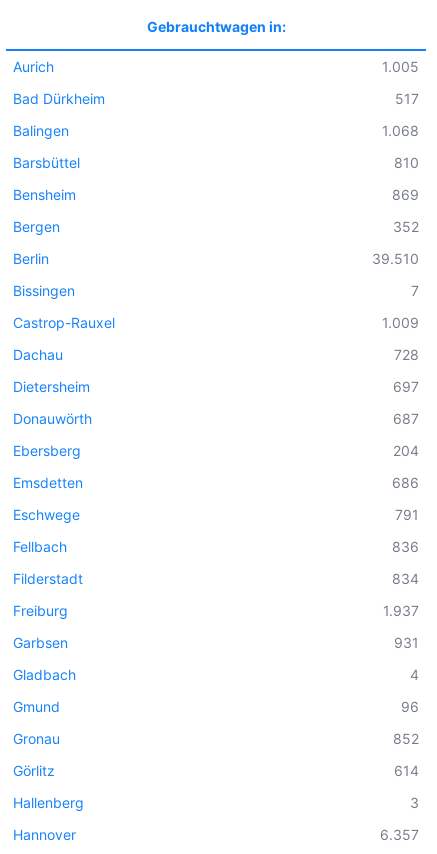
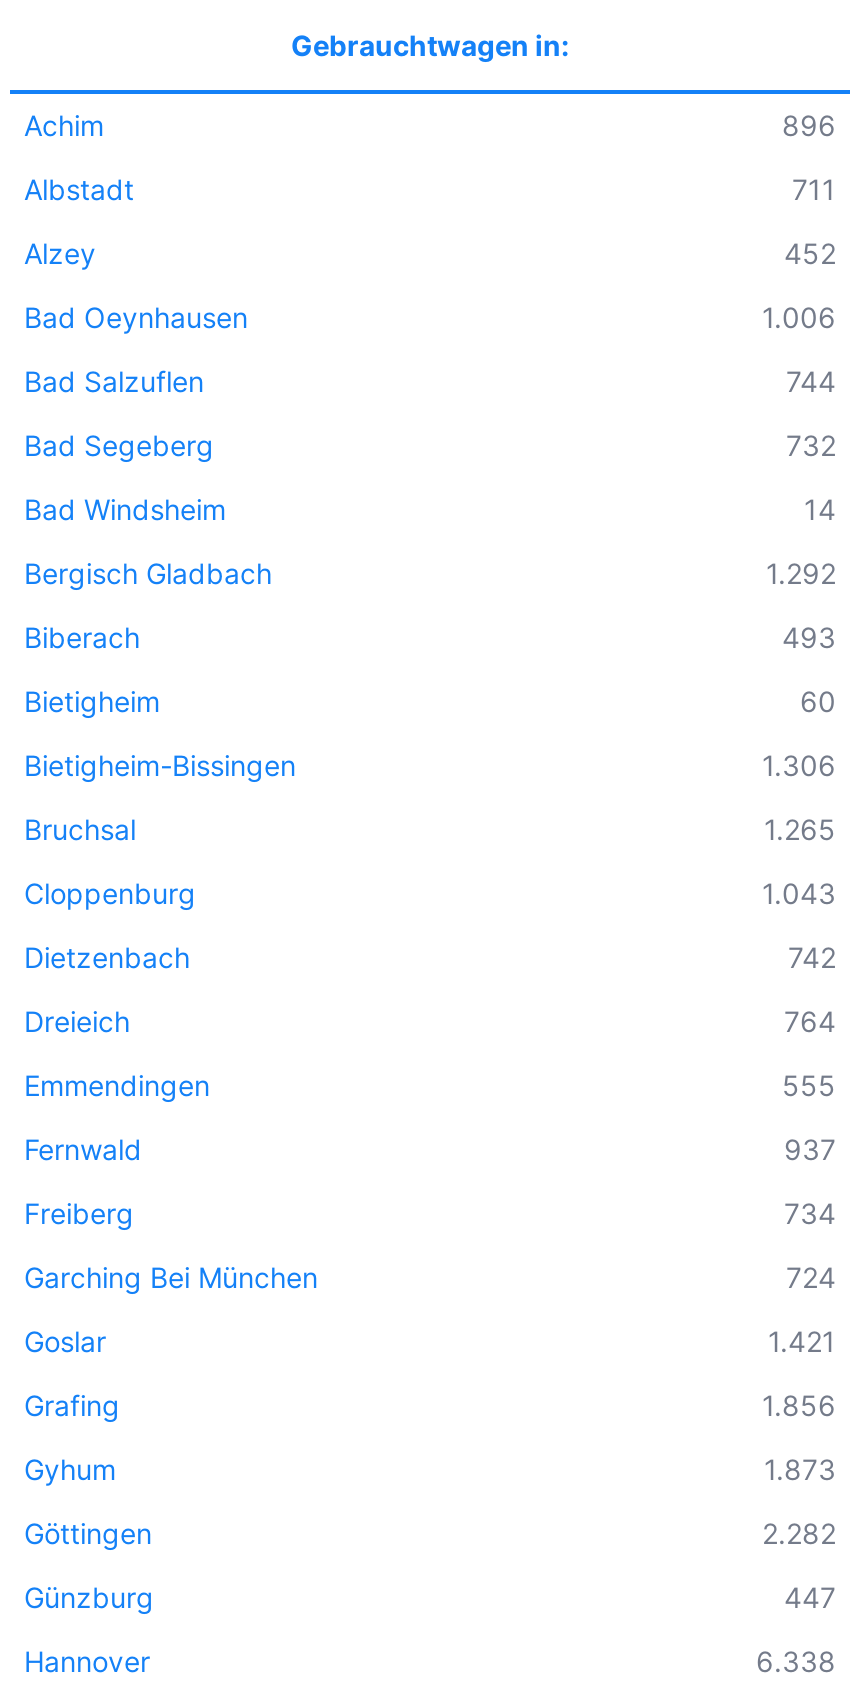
[13,58,419,75] Aurich | 1.005 -> [24,107,836,141] Achim | 896
[13,90,419,107] Bad Dürkheim | 517 -> [24,171,836,205] Albstadt | 711
[13,122,419,139] Balingen | 1.068 -> [24,235,836,269] Alzey | 452
[13,154,419,171] Barsbüttel | 810 -> [24,299,836,333] Bad Oeynhausen | 1.006
[13,186,419,203] Bensheim | 869 -> [24,363,836,397] Bad Salzuflen | 744
[13,218,419,235] Bergen | 352 -> [24,427,836,461] Bad Segeberg | 732
[13,250,419,267] Berlin | 39.510 -> [24,491,836,525] Bad Windsheim | 14
[13,282,419,299] Bissingen | 7 -> [24,555,836,589] Bergisch Gladbach | 1.292
[13,314,419,331] Castrop-Rauxel | 1.009 -> [24,619,836,653] Biberach | 493
[13,346,419,363] Dachau | 728 -> [24,683,836,717] Bietigheim | 60
[13,378,419,395] Dietersheim | 697 -> [24,747,836,781] Bietigheim-Bissingen | 1.306
[13,410,419,427] Donauwörth | 687 -> [24,811,836,845] Bruchsal | 1.265
[13,442,419,459] Ebersberg | 204 -> [24,875,836,909] Cloppenburg | 1.043
[13,474,419,491] Emsdetten | 686 -> [24,939,836,973] Dietzenbach | 742
[13,506,419,523] Eschwege | 791 -> [24,1003,836,1037] Dreieich | 764
[13,538,419,555] Fellbach | 836 -> [24,1067,836,1101] Emmendingen | 555
[13,570,419,587] Filderstadt | 834 -> [24,1131,836,1165] Fernwald | 937
[13,602,419,619] Freiburg | 1.937 -> [24,1195,836,1229] Freiberg | 734
[13,634,419,651] Garbsen | 931 -> [24,1259,836,1293] Garching Bei München | 724
[13,666,419,683] Gladbach | 4 -> [24,1323,836,1357] Goslar | 1.421
[13,698,419,715] Gmund | 96 -> [24,1387,836,1421] Grafing | 1.856
[13,730,419,747] Gronau | 852 -> [24,1451,836,1485] Gyhum | 1.873
[13,762,419,779] Görlitz | 614 -> [24,1515,836,1549] Göttingen | 2.282
[13,794,419,811] Hallenberg | 3 -> [24,1579,836,1613] Günzburg | 447
[380,826,419,843] 6.357 -> [756,1643,836,1677] 6.338

